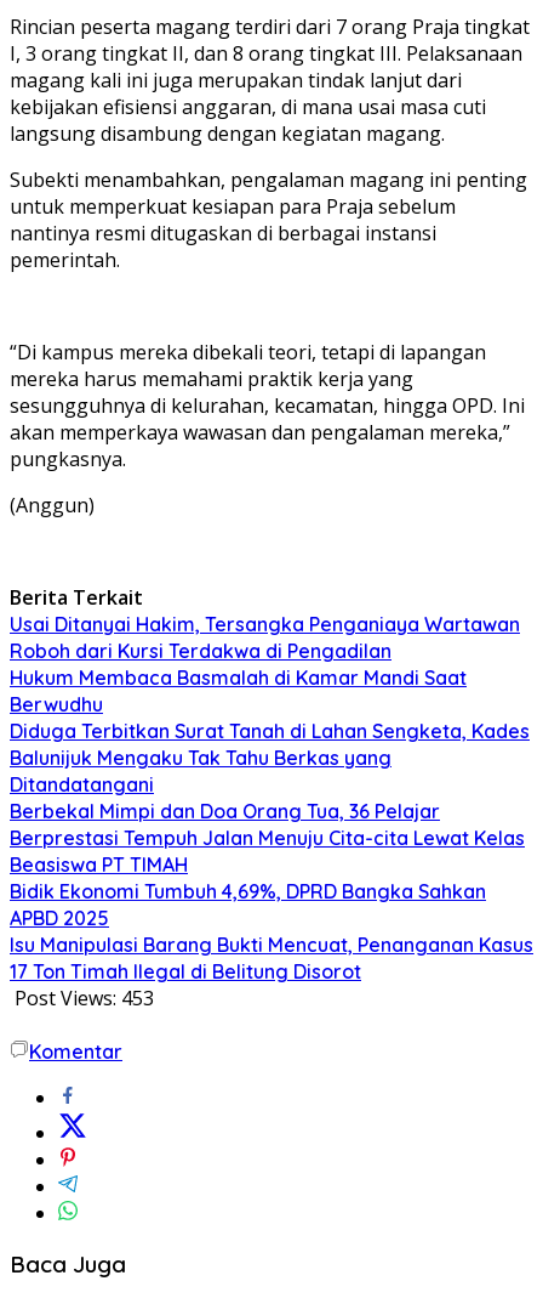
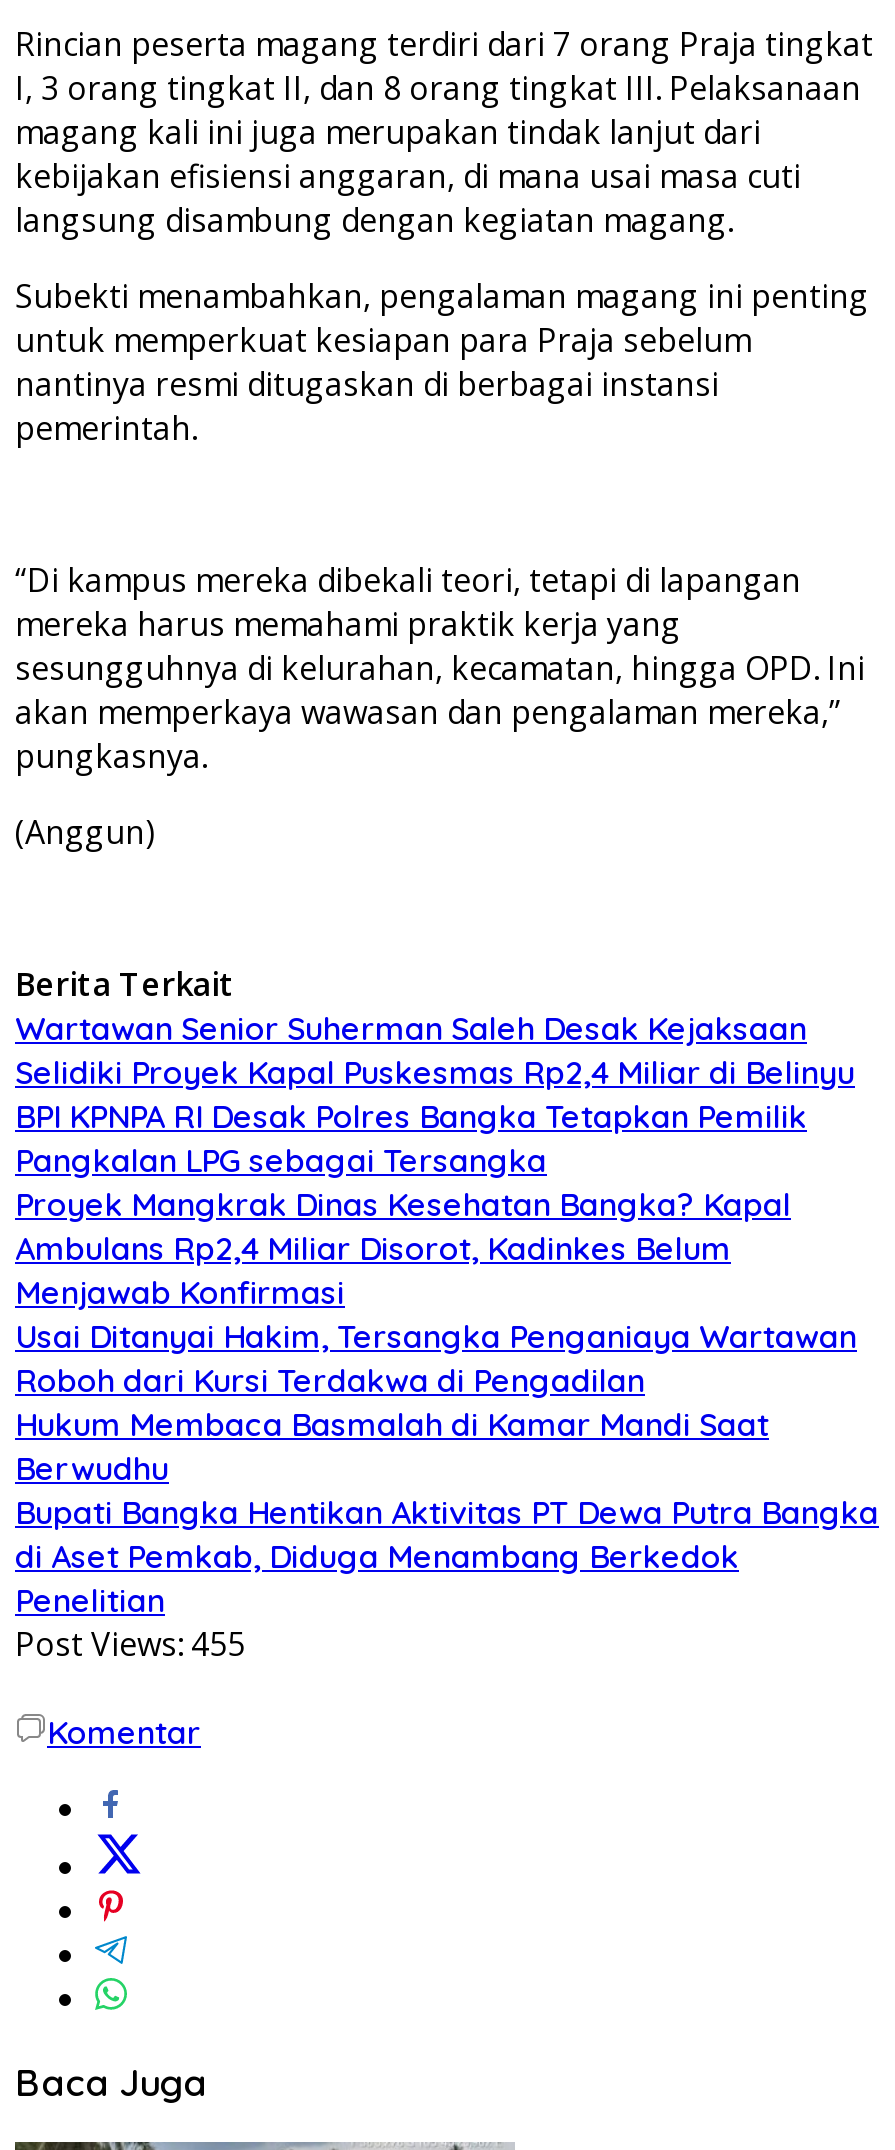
none -> [15,1008,855,1312] Wartawan Senior Suherman Saleh Desak Kejaksaan | Selidiki Proyek Kapal Puskesmas Rp2,4 Miliar di Belinyu | BPI KPNPA RI Desak Polres Bangka Tetapkan Pemilik | Pangkalan LPG sebagai Tersangka | Proyek Mangkrak Dinas Kesehatan Bangka? Kapal | Ambulans Rp2,4 Miliar Disorot, Kadinkes Belum | Menjawab Konfirmasi
moved [10,612,520,716] -> [15,1316,857,1488]: Usai Ditanyai Hakim, Tersangka Penganiaya Wartawan | Roboh dari Kursi Terdakwa di Pengadilan | Hukum Membaca Basmalah di Kamar Mandi Saat | Berwudhu
[10,719,533,1011] Diduga Terbitkan Surat Tanah di Lahan Sengketa, Kades | Balunijuk Mengaku Tak Tahu Berkas yang | Ditandatangani | Berbekal Mimpi dan Doa Orang Tua, 36 Pelajar | Berprestasi Tempuh Jalan Menuju Cita-cita Lewat Kelas | Beasiswa PT TIMAH | Bidik Ekonomi Tumbuh 4,69%, DPRD Bangka Sahkan | APBD 2025 | Isu Manipulasi Barang Bukti Mencuat, Penanganan Kasus | 17 Ton Timah Ilegal di Belitung Disorot | Post Views: 453 -> [15,1492,879,1666] Bupati Bangka Hentikan Aktivitas PT Dewa Putra Bangka | di Aset Pemkab, Diduga Menambang Berkedok | Penelitian | Post Views: 455

